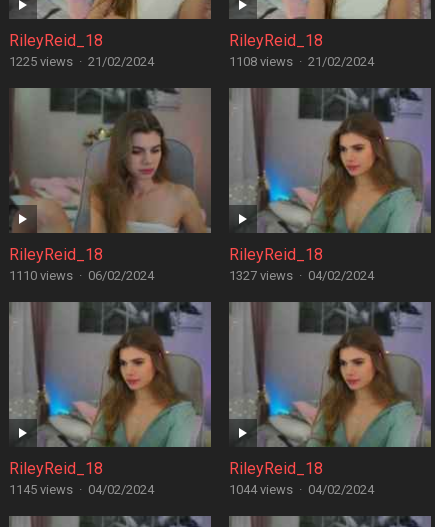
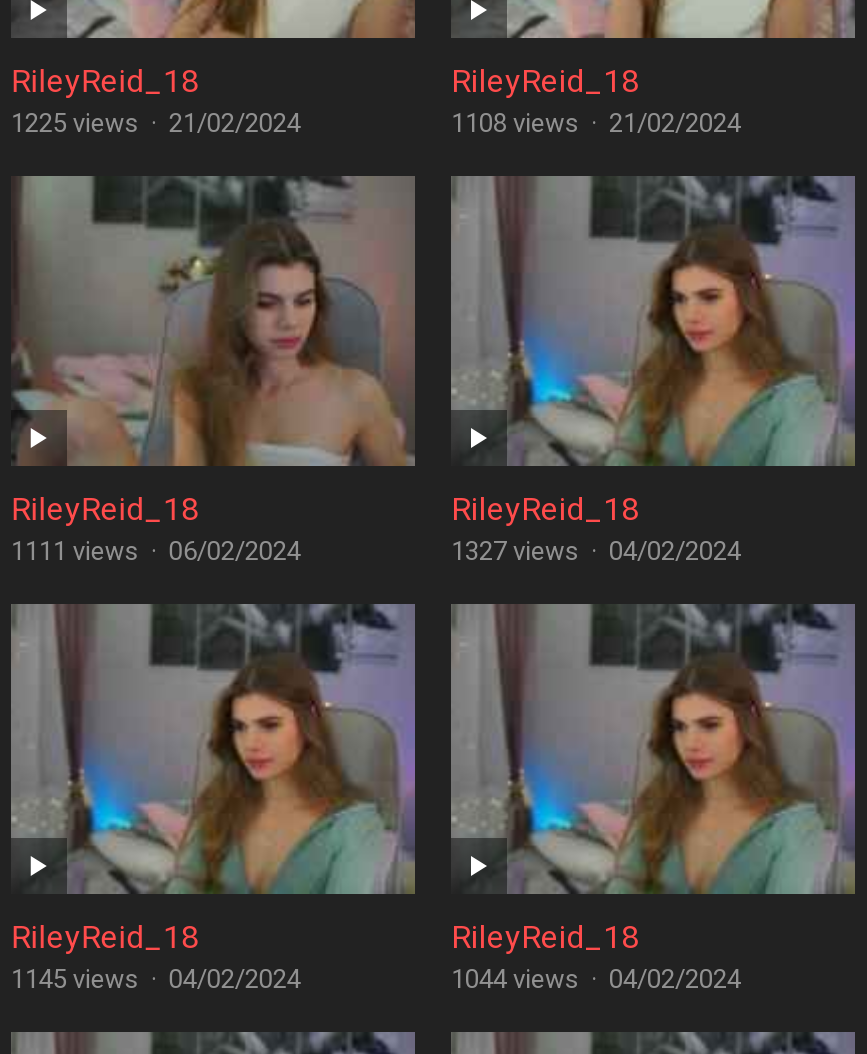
[9,268,154,283] 1110 views · 06/02/2024 -> [11,536,301,566] 1111 views · 06/02/2024

